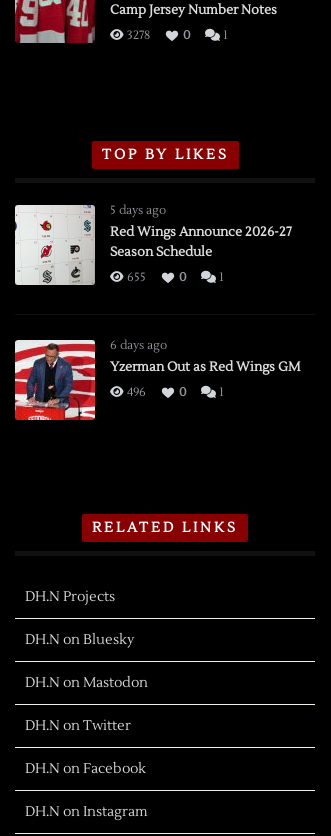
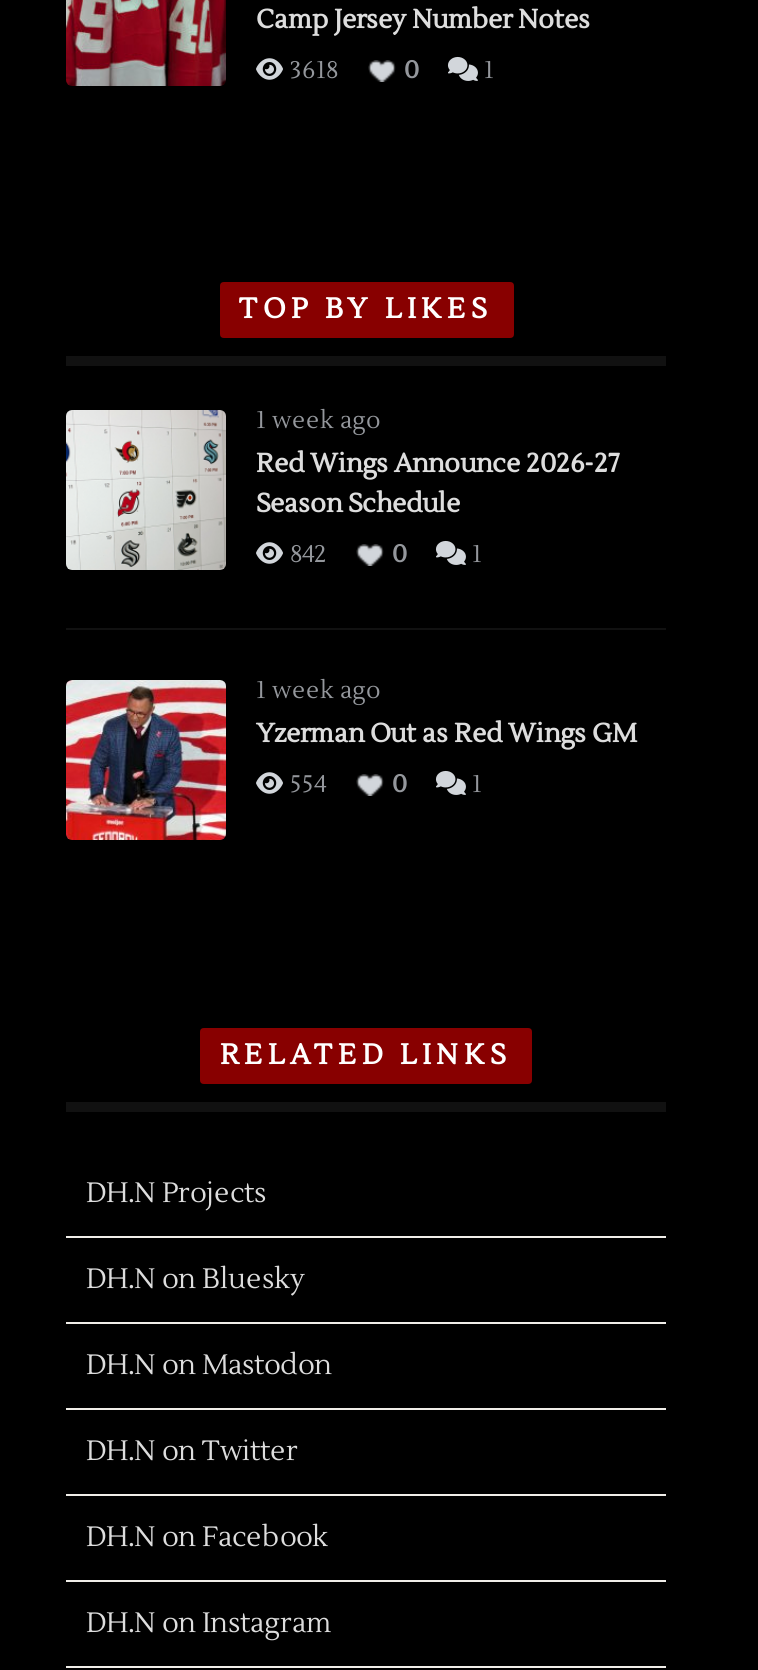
[124,28,150,43] 3278 -> [284,57,338,87] 3618
[110,203,166,218] 5 days ago -> [256,407,380,437] 1 week ago
[124,270,146,285] 655 -> [284,541,326,571] 842
[110,338,167,353] 6 days ago -> [256,677,380,707] 1 week ago
[124,385,146,400] 496 -> [284,771,326,801] 554

